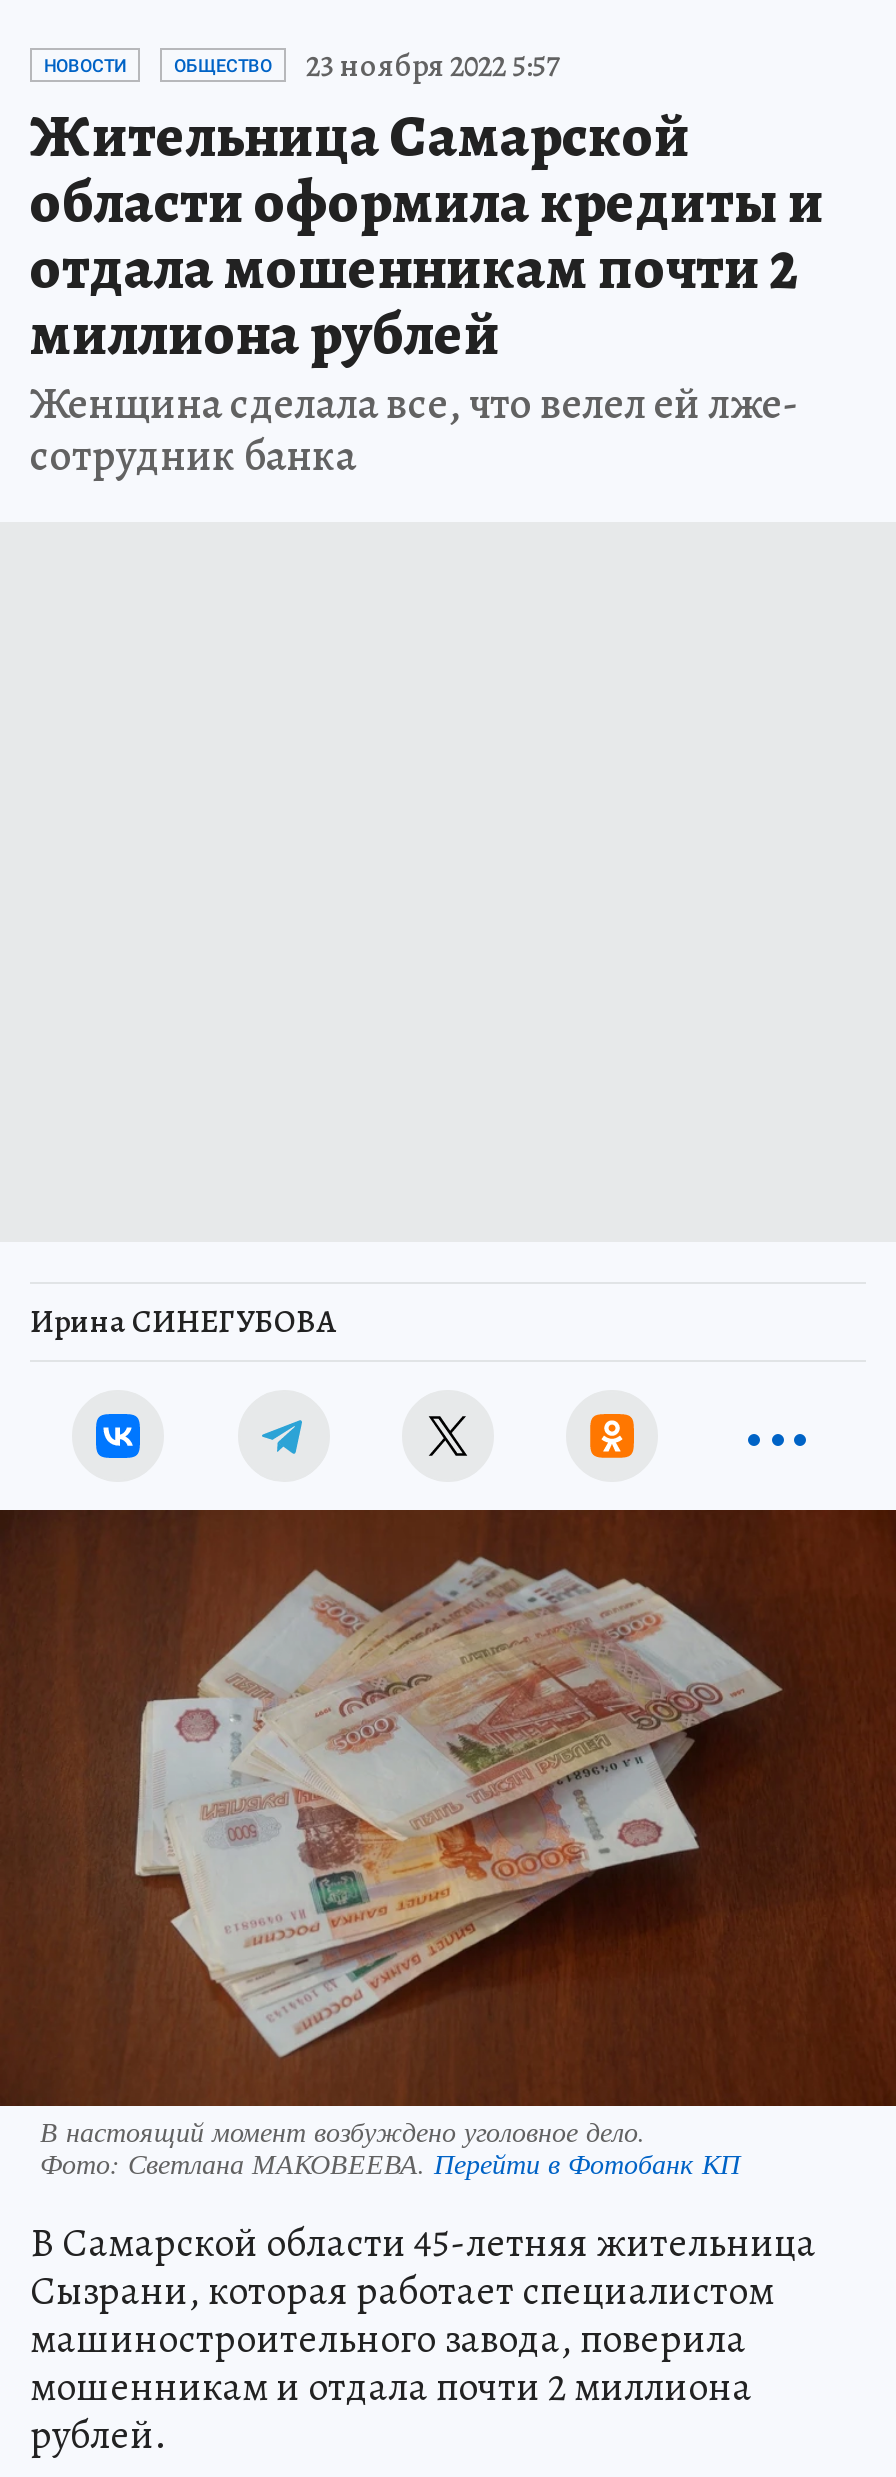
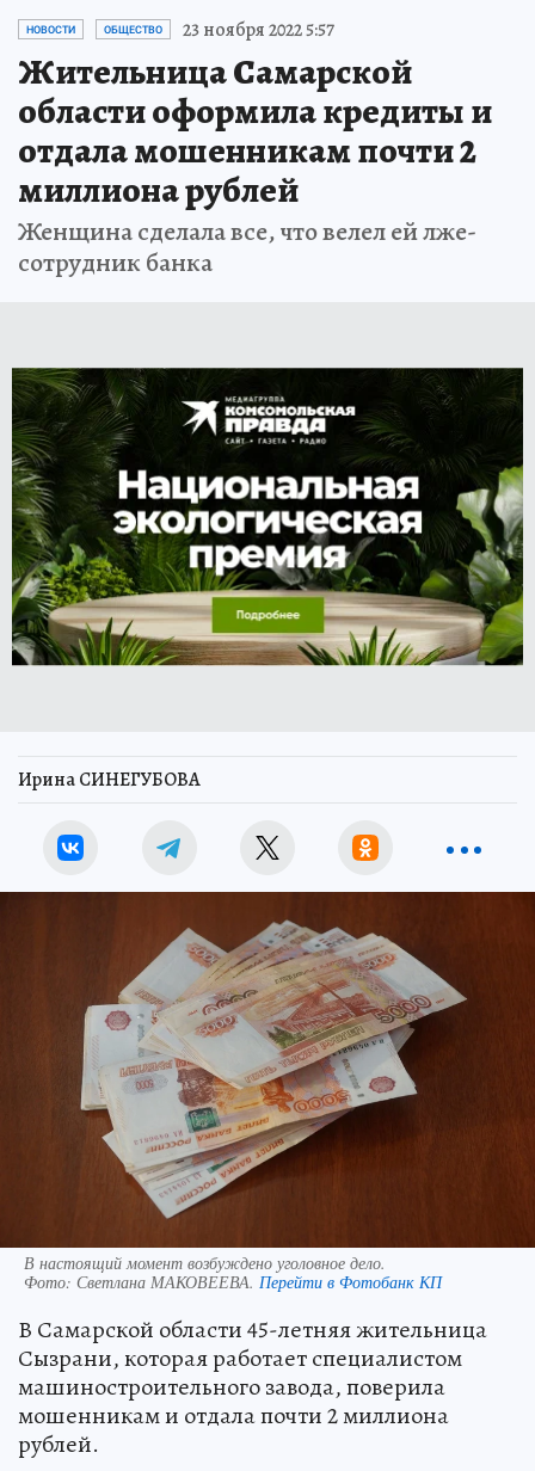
none -> [11,367,524,667] [image]

